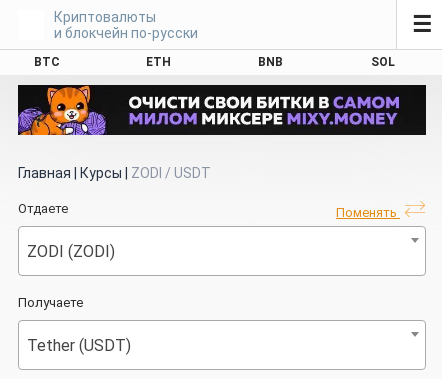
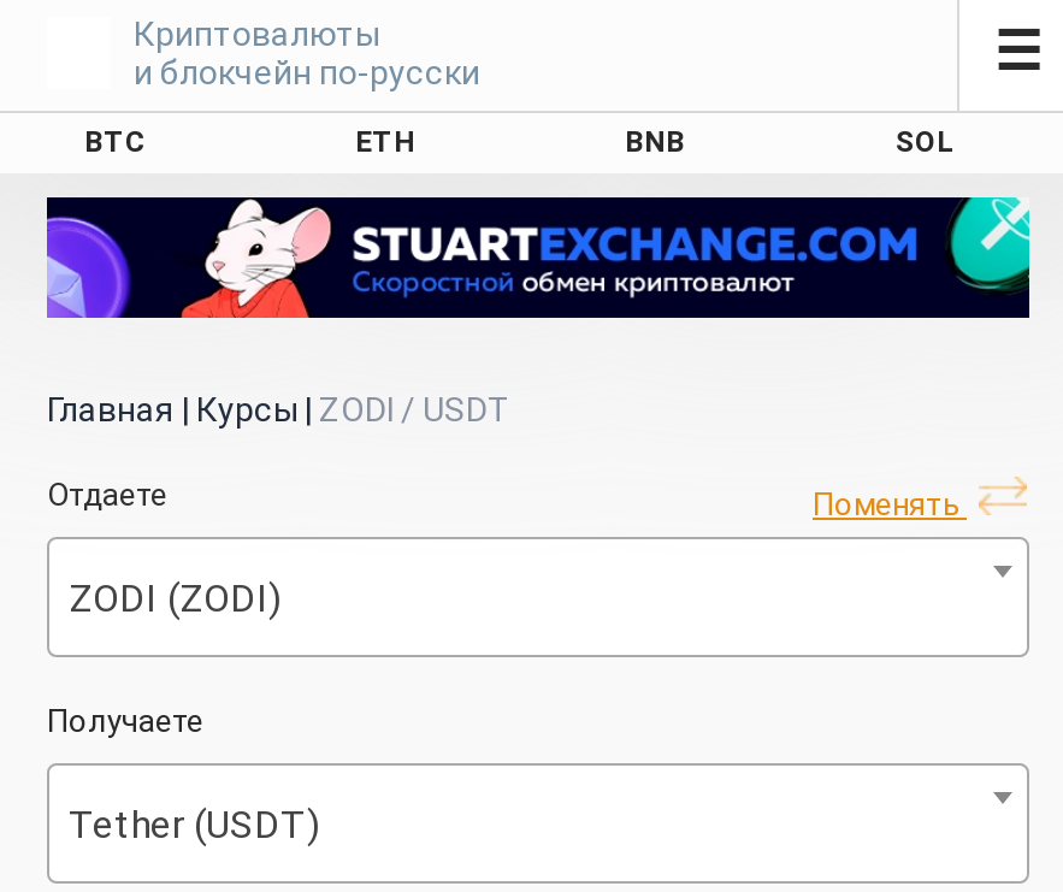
[17,84,427,136] [image] -> [45,195,1032,320] [image]

